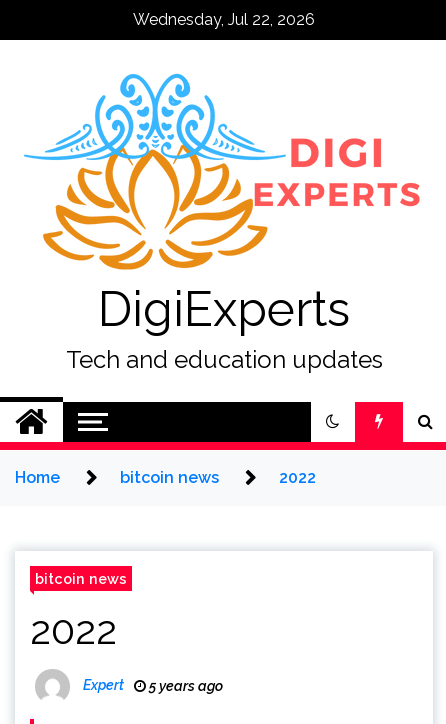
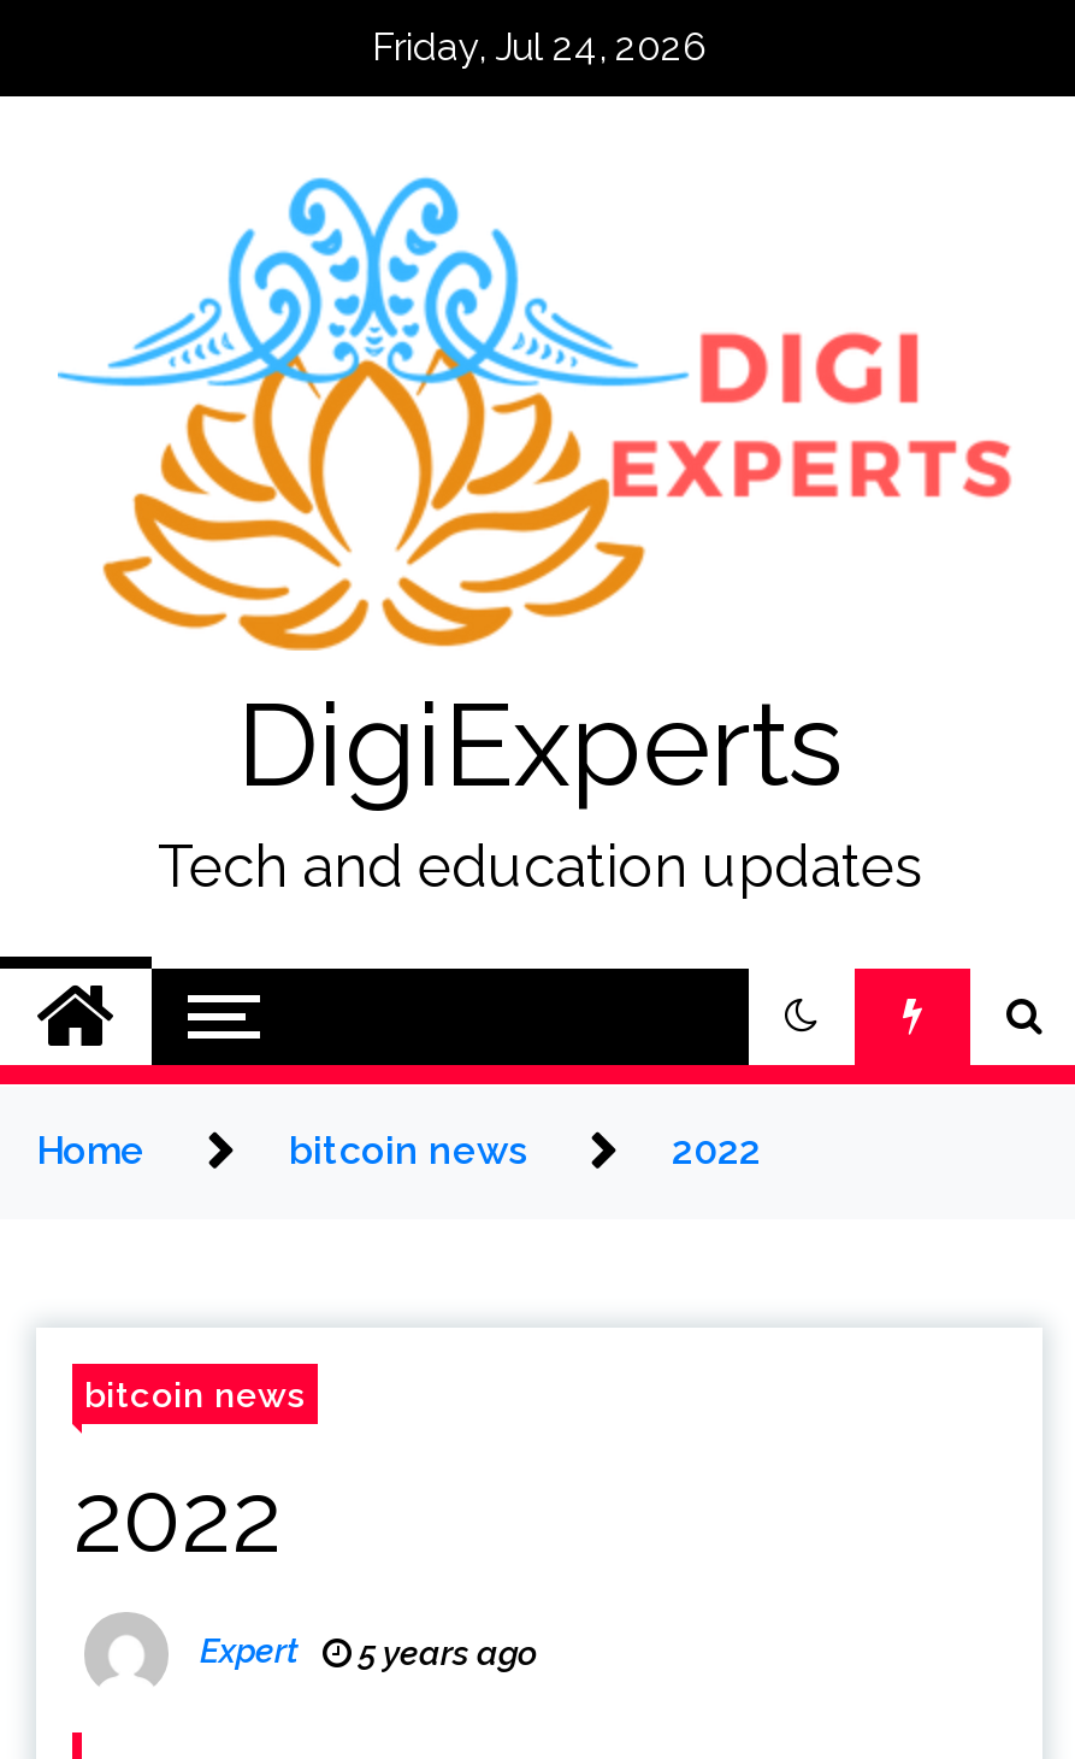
[133,10,315,29] Wednesday, Jul 22, 2026 -> [372,24,707,70] Friday, Jul 24, 2026

